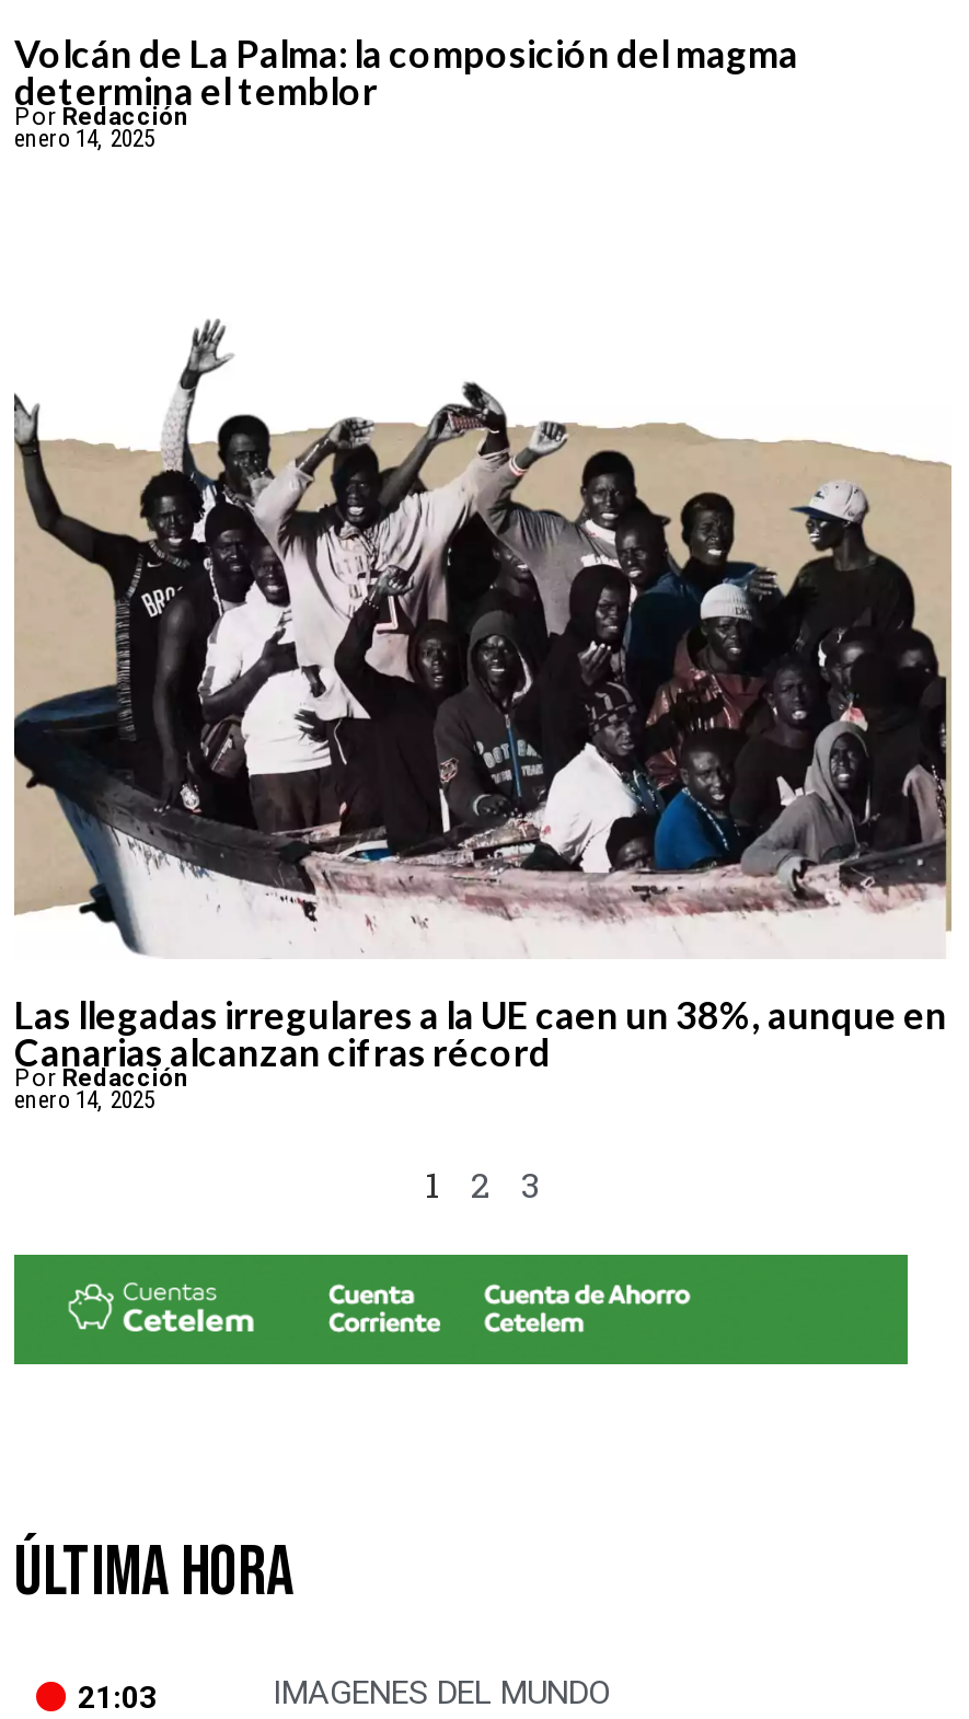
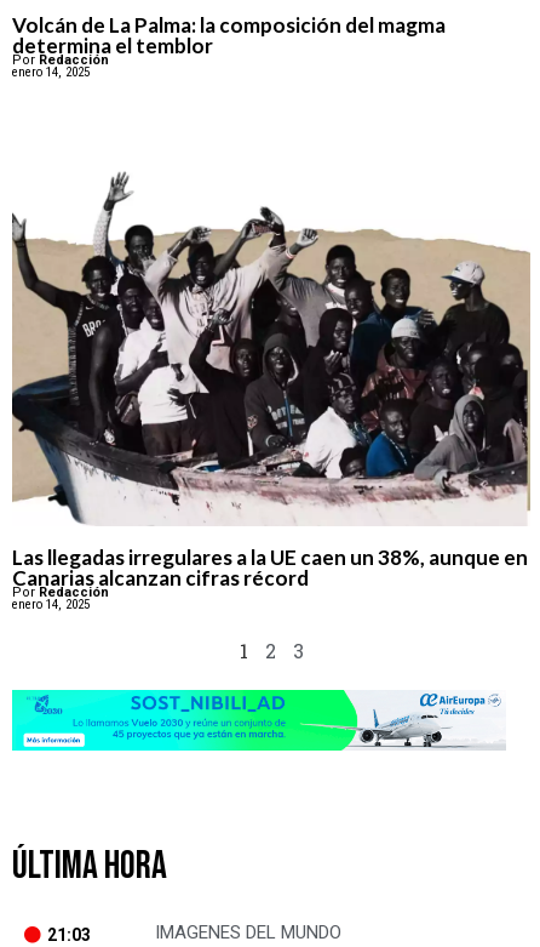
[12,1253,910,1366] [image] -> [11,689,506,752] [image]

